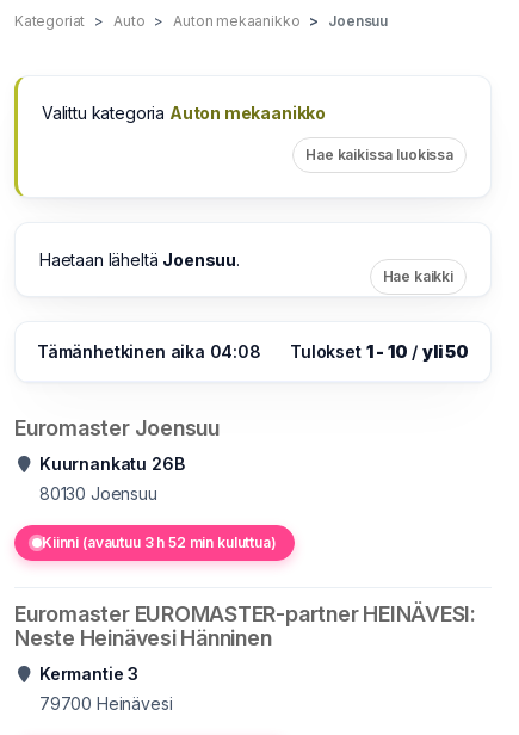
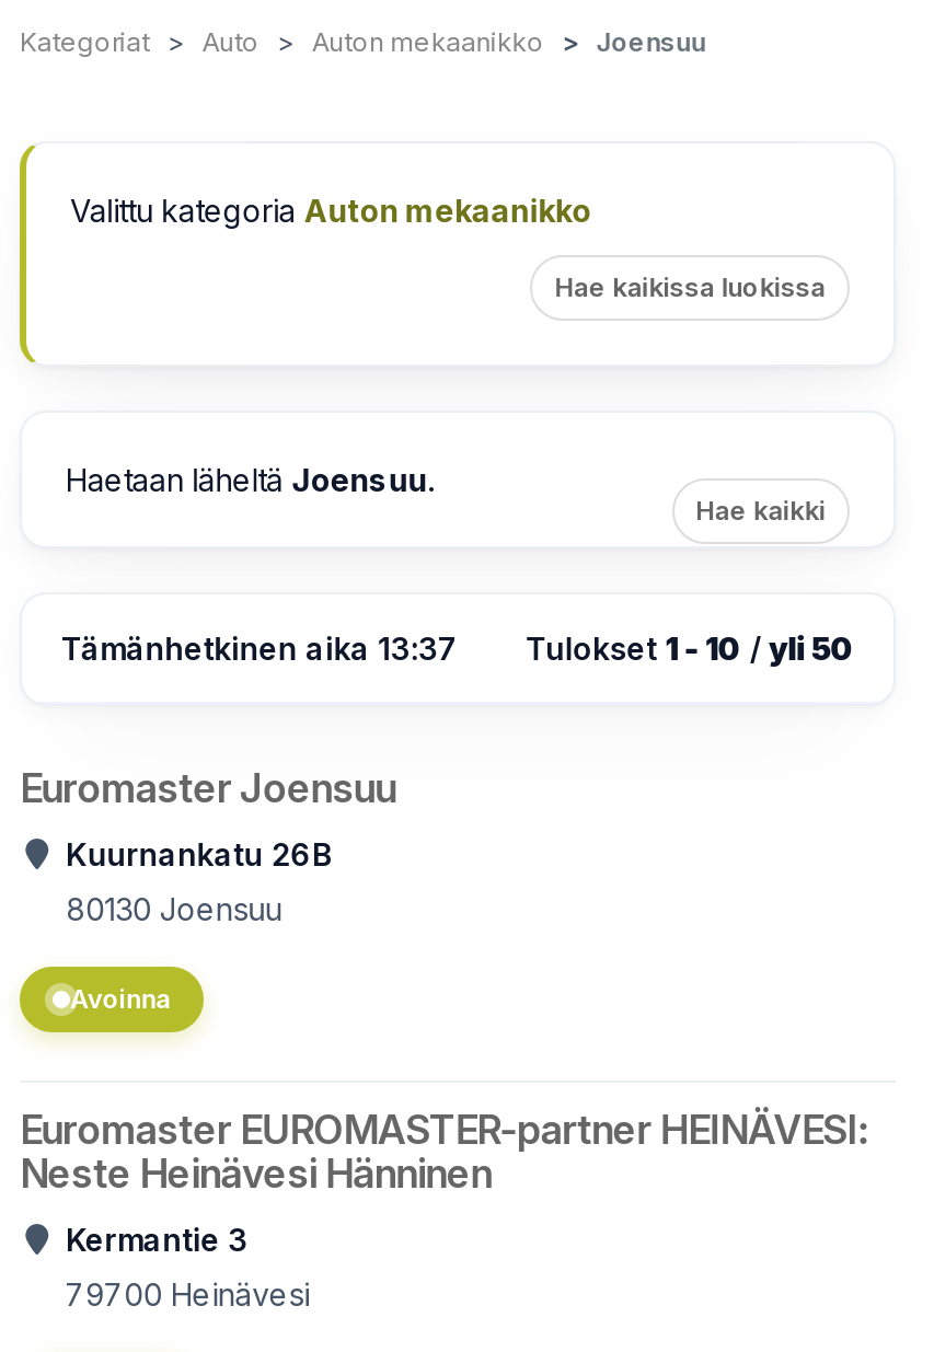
[37,341,261,362] Tämänhetkinen aika 04:08 -> [61,629,457,667] Tämänhetkinen aika 13:37
[42,533,276,551] Kiinni (avautuu 3 h 52 min kuluttua) -> [70,982,171,1015] Avoinna

